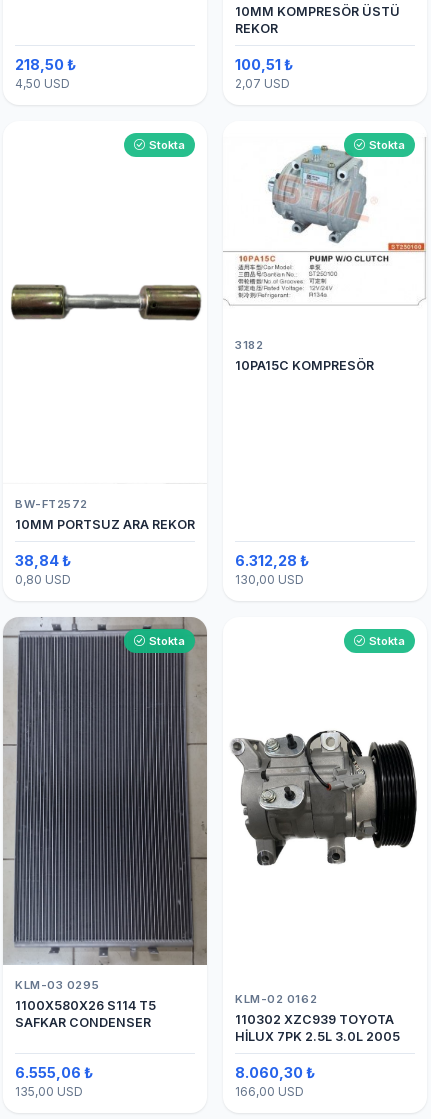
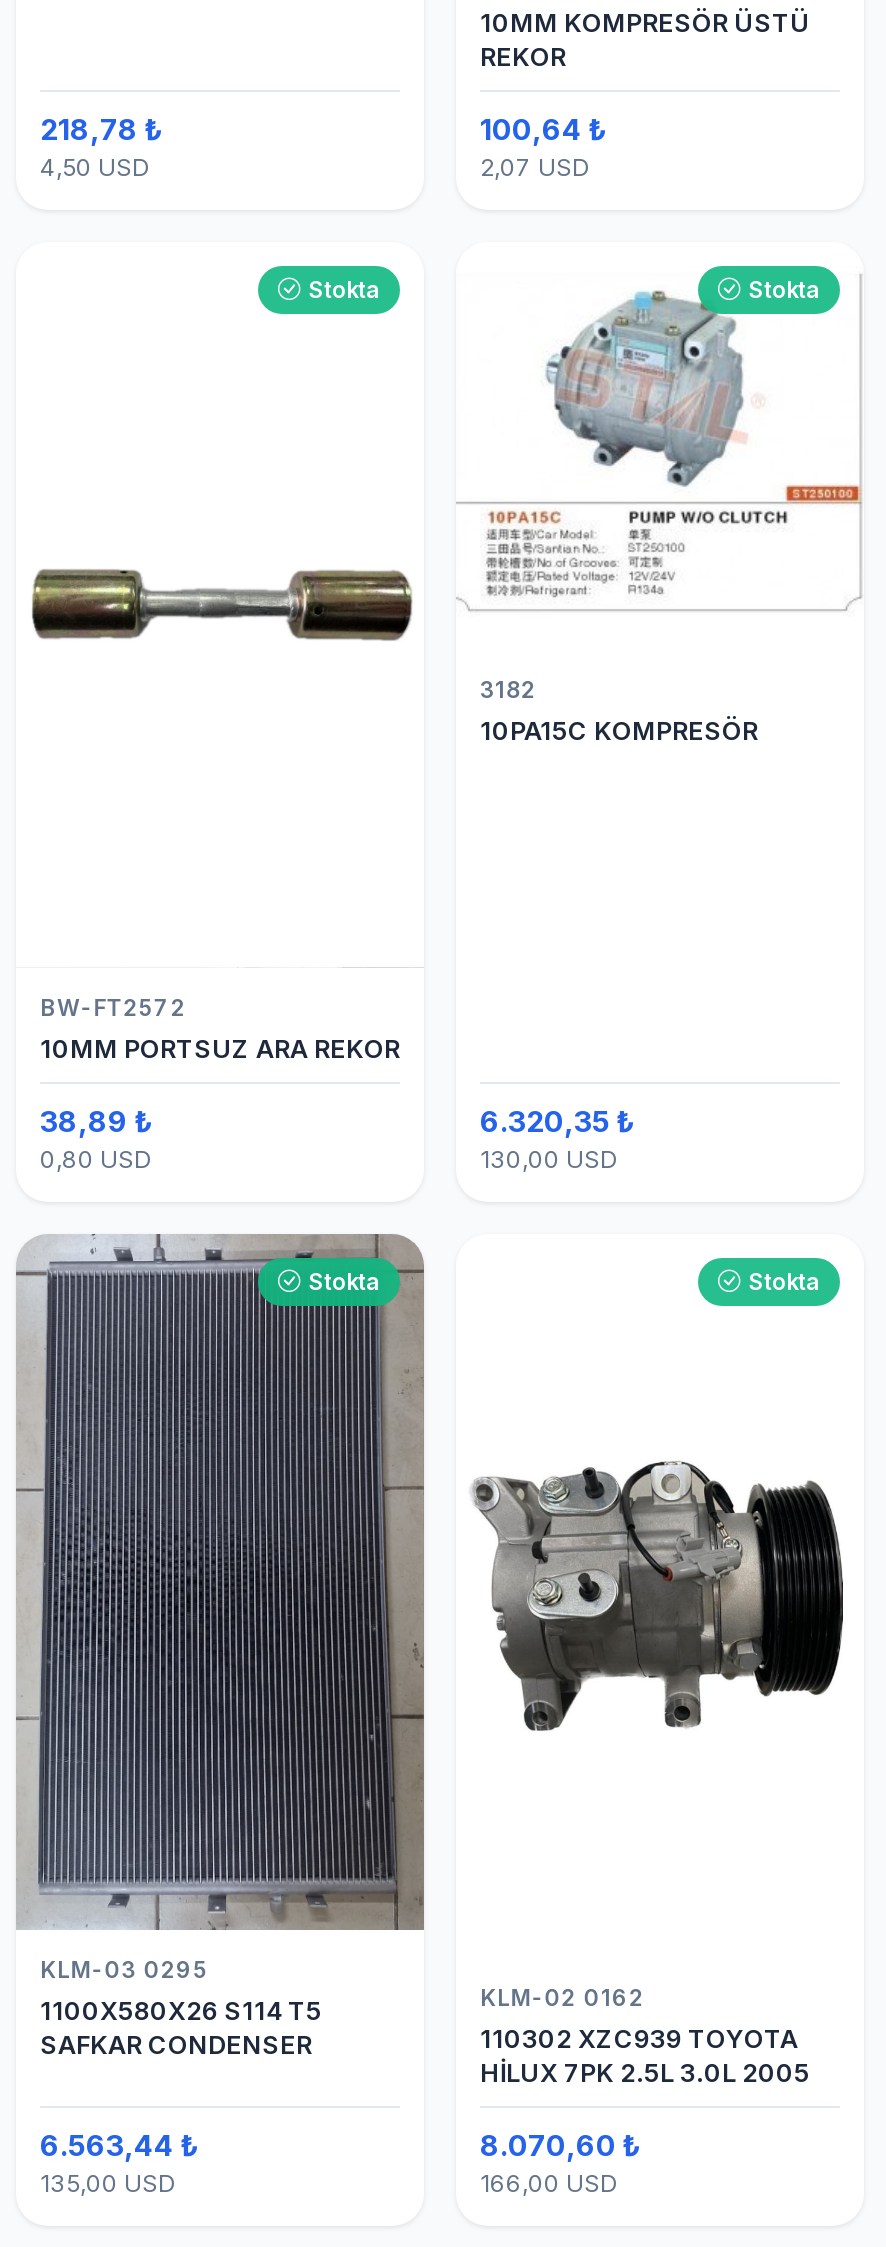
[15,56,76,73] 218,50 ₺ -> [40,112,162,146] 218,78 ₺
[235,56,293,73] 100,51 ₺ -> [480,112,606,146] 100,64 ₺
[15,551,71,568] 38,84 ₺ -> [40,1103,152,1137] 38,89 ₺
[235,551,309,568] 6.312,28 ₺ -> [480,1103,634,1137] 6.320,35 ₺
[15,1064,93,1081] 6.555,06 ₺ -> [40,2128,198,2162] 6.563,44 ₺
[235,1064,315,1081] 8.060,30 ₺ -> [480,2128,640,2162] 8.070,60 ₺

